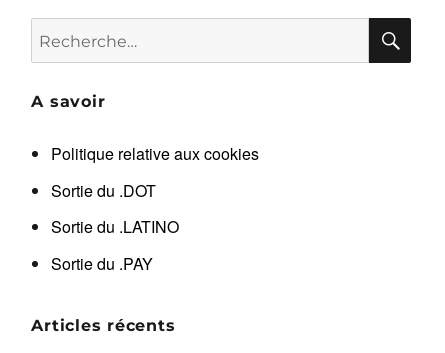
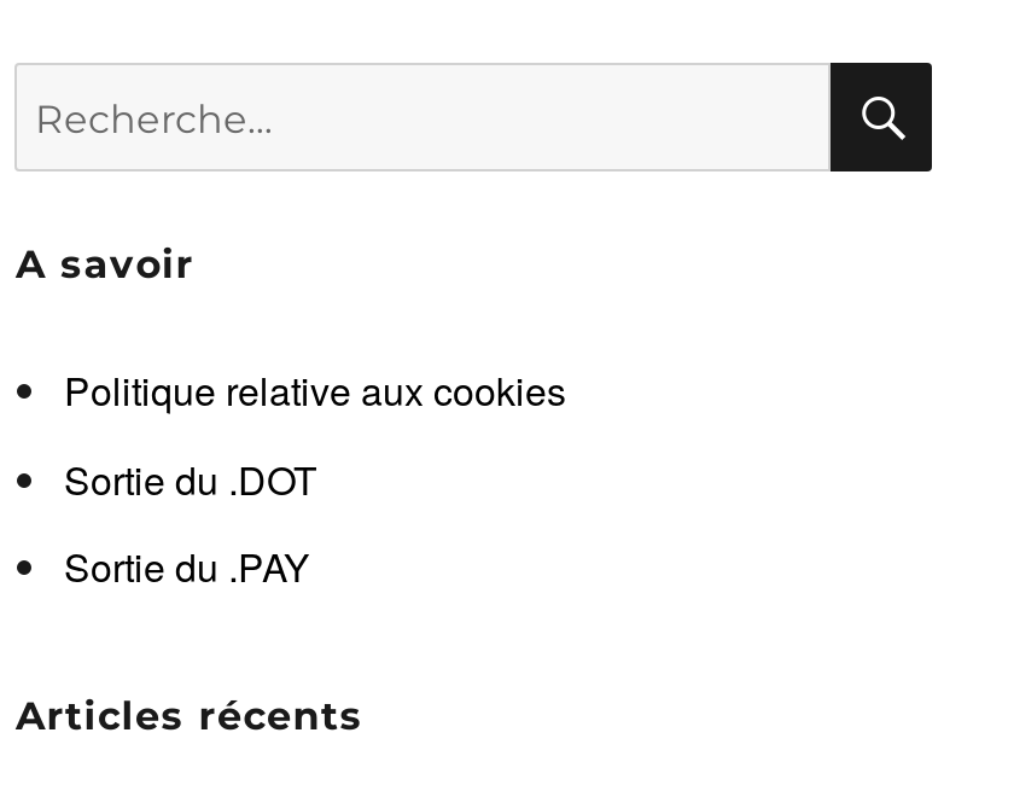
[51,215,179,238] Sortie du .LATINO -> none

